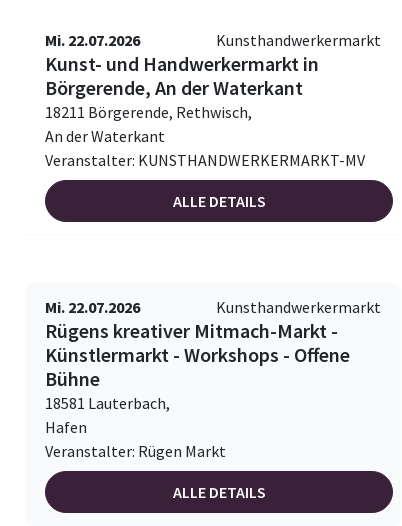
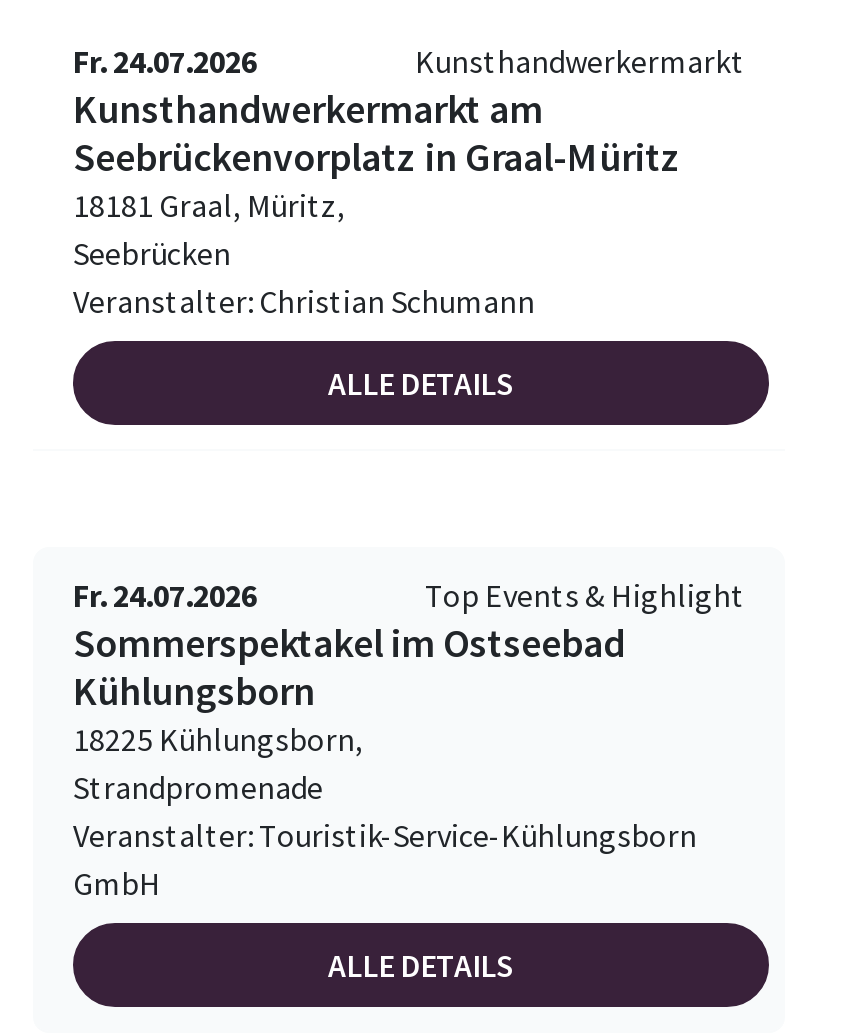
[45,29,140,49] Mi. 22.07.2026 -> [73,41,257,81] Fr. 24.07.2026
[45,50,365,169] Kunst- und Handwerkermarkt in | Börgerende, An der Waterkant | 18211 Börgerende, Rethwisch, | An der Waterkant | Veranstalter: KUNSTHANDWERKERMARKT-MV -> [73,83,681,321] Kunsthandwerkermarkt am | Seebrückenvorplatz in Graal-Müritz | 18181 Graal, Müritz, | Seebrücken | Veranstalter: Christian Schumann
[45,296,381,460] Mi. 22.07.2026 | Kunsthandwerkermarkt | Rügens kreativer Mitmach-Markt - | Künstlermarkt - Workshops - Offene | Bühne | 18581 Lauterbach, | Hafen | Veranstalter: Rügen Markt -> [73,575,745,903] Fr. 24.07.2026 | Top Events & Highlight | Sommerspektakel im Ostseebad | Kühlungsborn | 18225 Kühlungsborn, | Strandpromenade | Veranstalter: Touristik-Service-Kühlungsborn | GmbH

